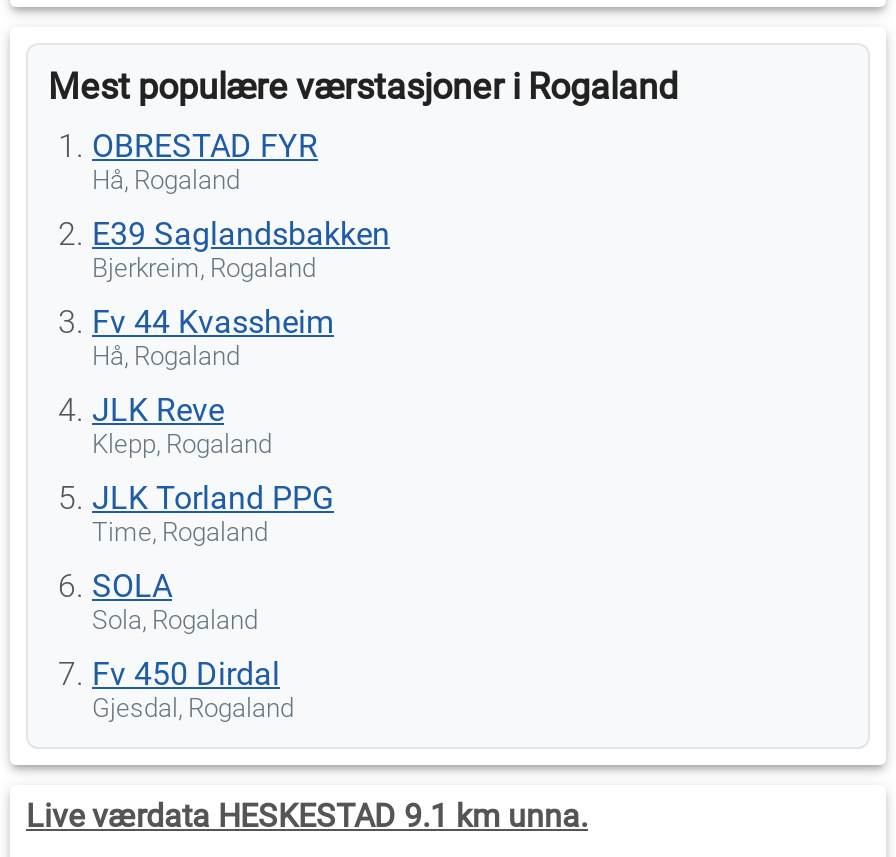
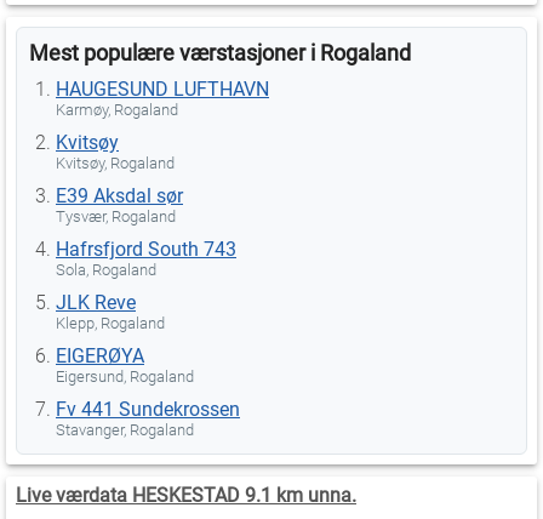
[92,126,390,370] OBRESTAD FYR | Hå, Rogaland | E39 Saglandsbakken | Bjerkreim, Rogaland | Fv 44 Kvassheim | Hå, Rogaland -> [56,77,269,260] HAUGESUND LUFTHAVN | Karmøy, Rogaland | Kvitsøy | Kvitsøy, Rogaland | E39 Aksdal sør | Tysvær, Rogaland | Hafrsfjord South 743
moved [92,390,272,458] -> [56,291,165,332]: JLK Reve | Klepp, Rogaland
[92,478,334,722] JLK Torland PPG | Time, Rogaland | SOLA | Fv 450 Dirdal | Gjesdal, Rogaland -> [56,344,240,439] EIGERØYA | Eigersund, Rogaland | Fv 441 Sundekrossen | Stavanger, Rogaland
moved [92,604,258,634] -> [56,260,156,279]: Sola, Rogaland

